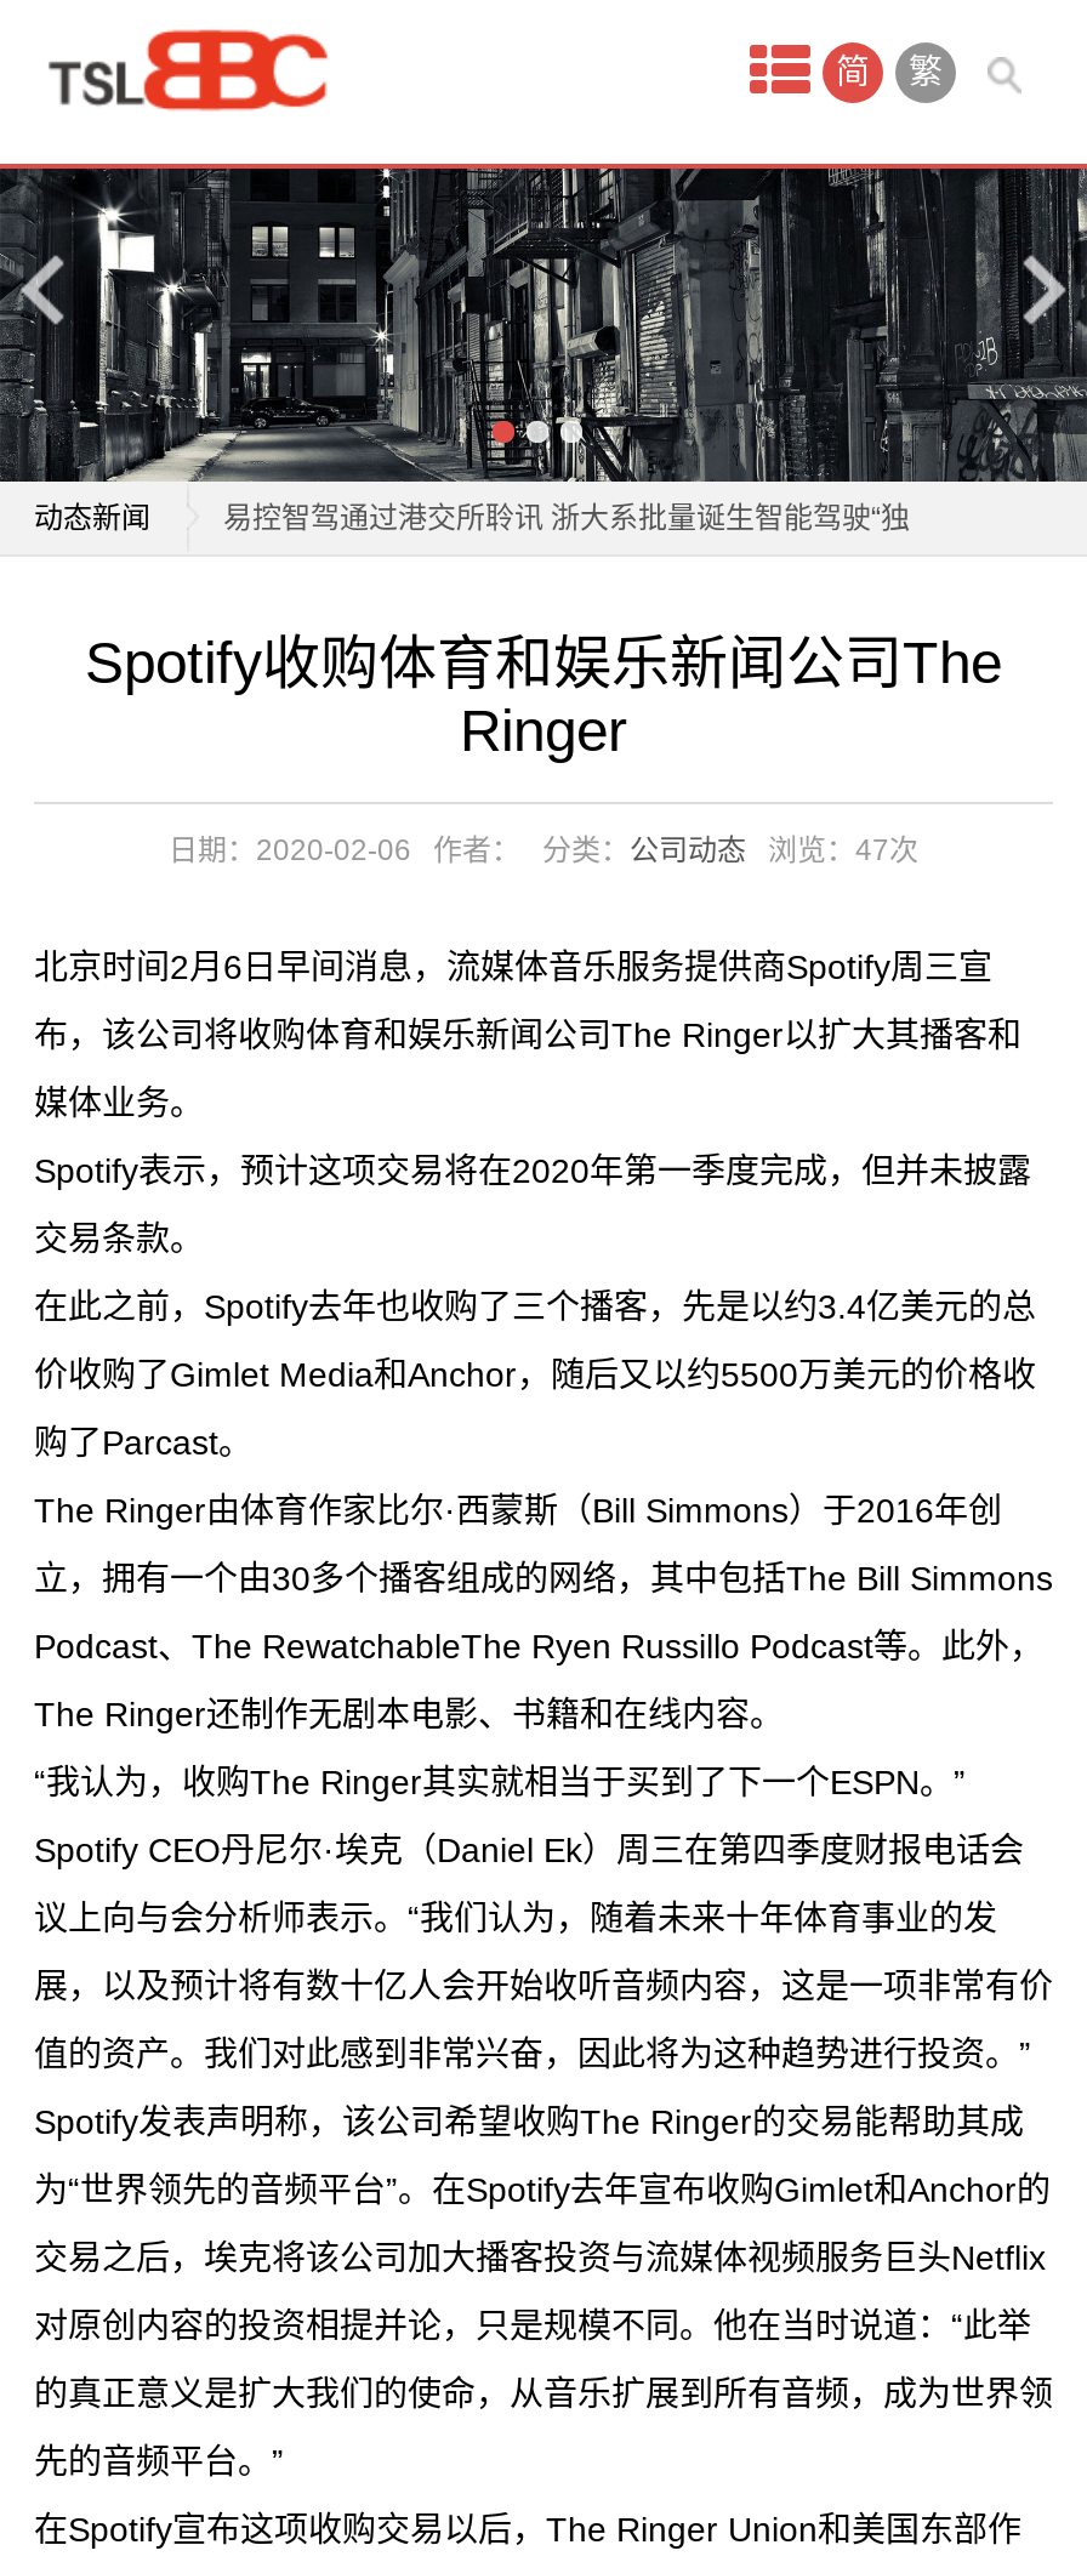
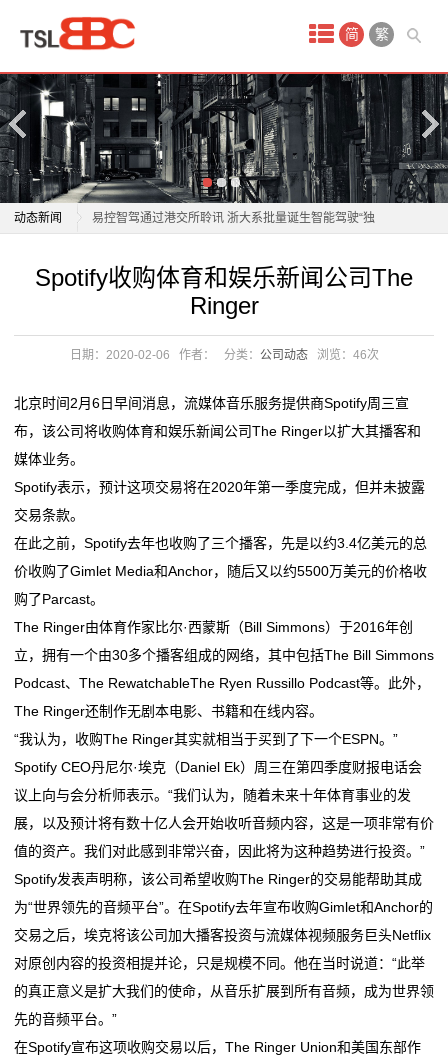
[169,833,918,867] 日期：2020-02-06 作者： 分类：公司动态 浏览：47次 -> [69,348,378,362] 日期：2020-02-06 作者： 分类：公司动态 浏览：46次

